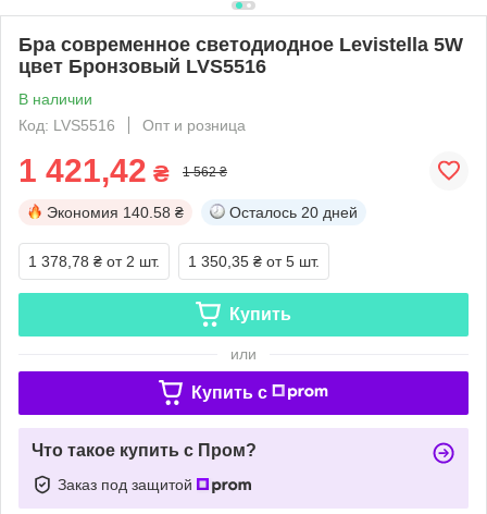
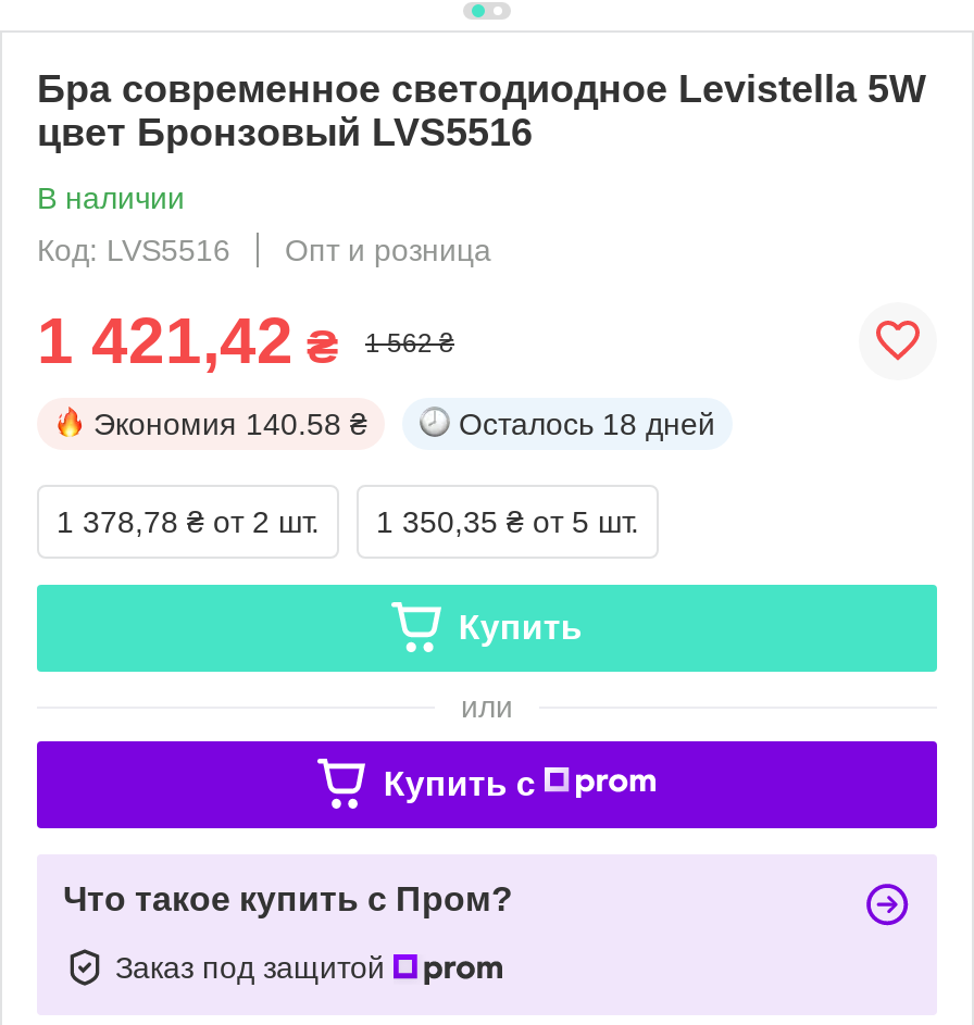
[229,203,358,221] Осталось 20 дней -> [459,406,715,441] Осталось 18 дней

